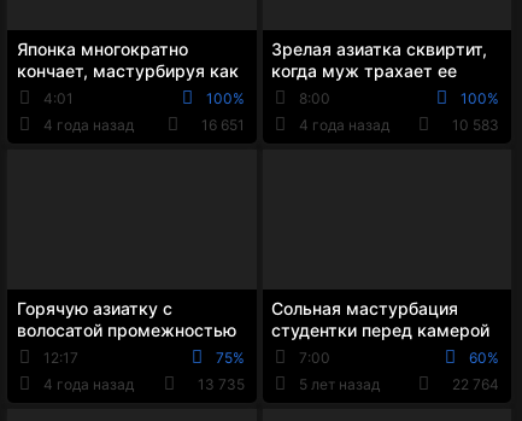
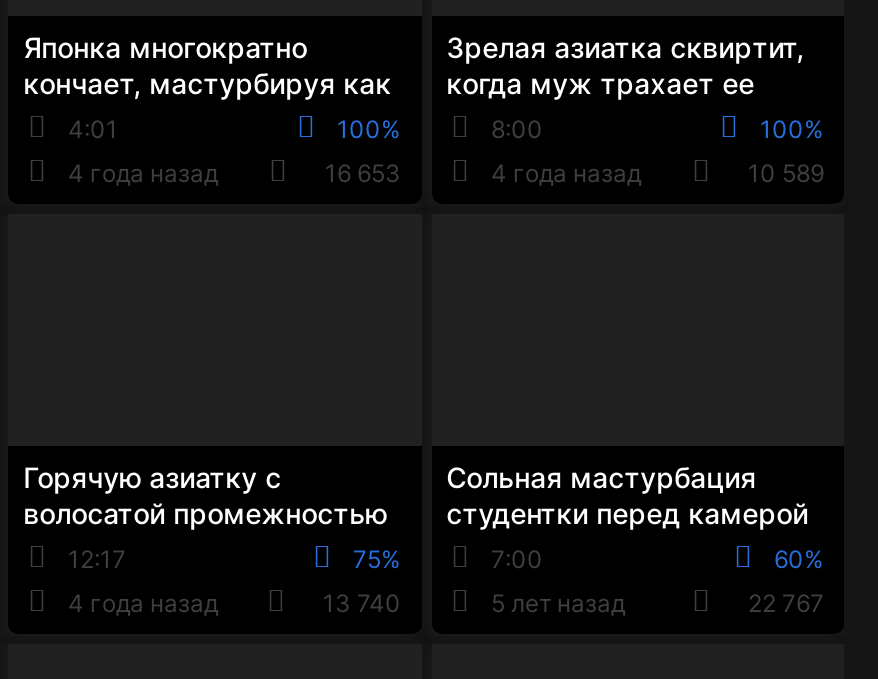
[201,115,244,134] 16 651 -> [325,157,401,187] 16 653
[452,115,499,134] 10 583 -> [748,157,824,187] 10 589
[197,375,244,393] 13 735 -> [323,588,401,618] 13 740
[452,375,499,393] 22 764 -> [748,588,824,618] 22 767

